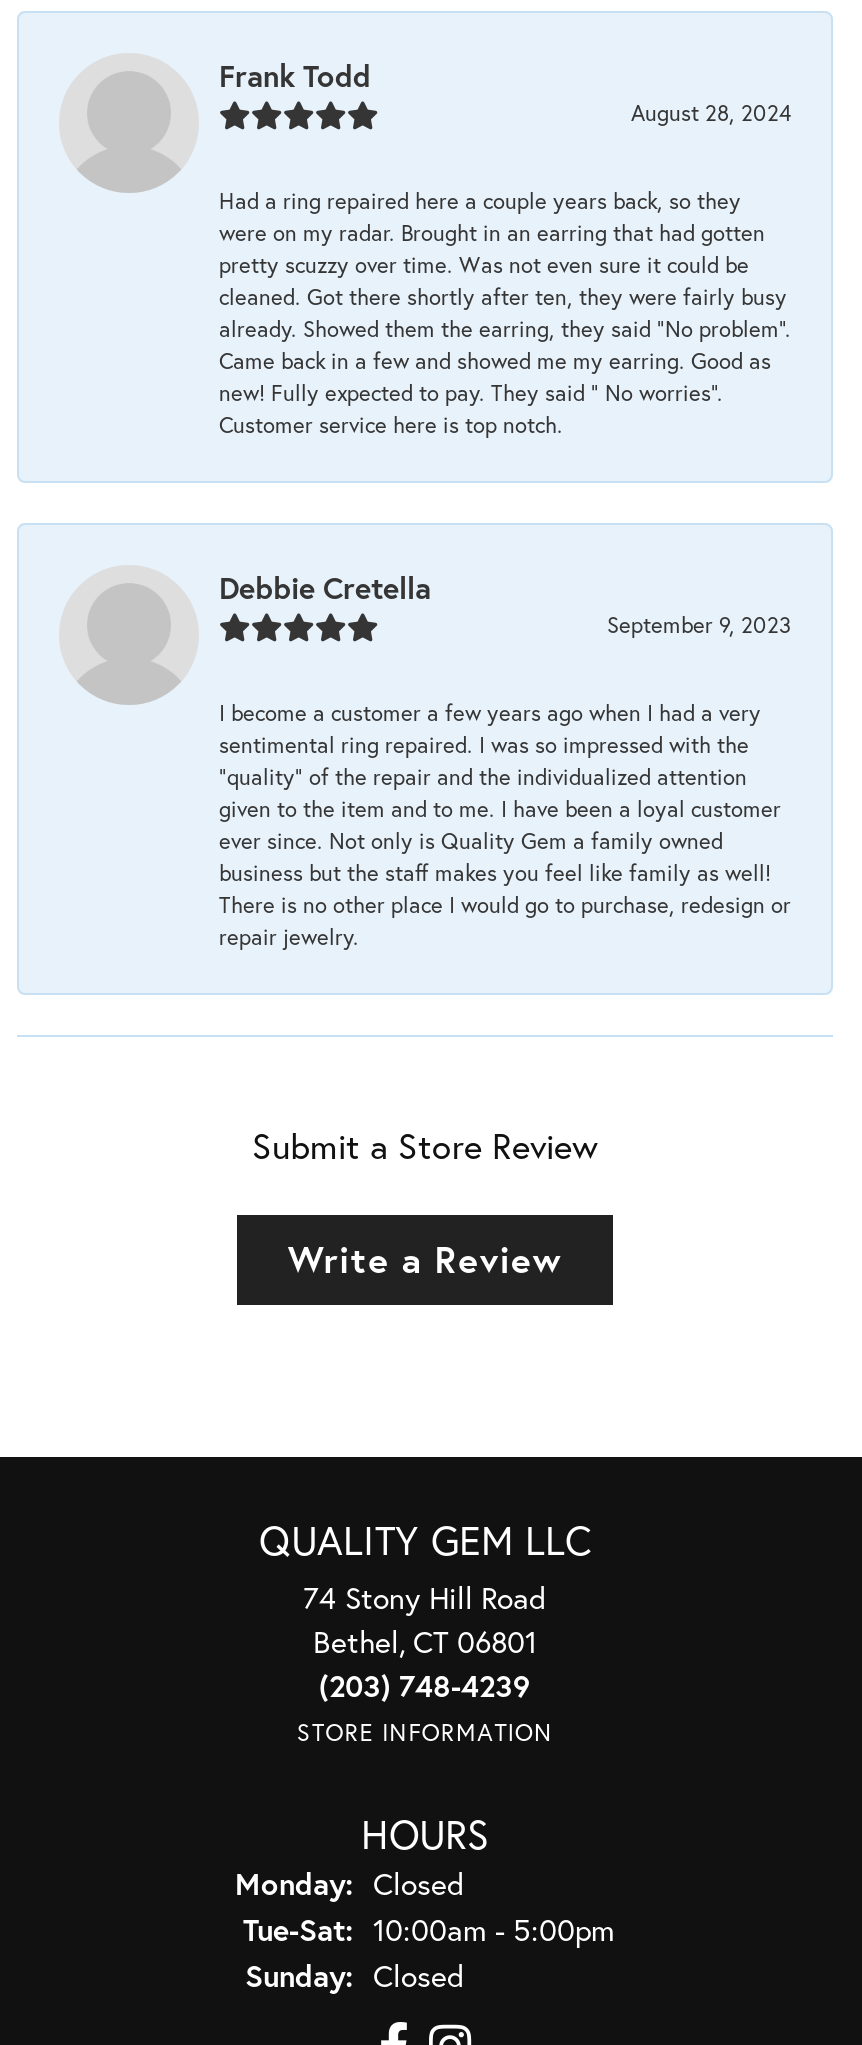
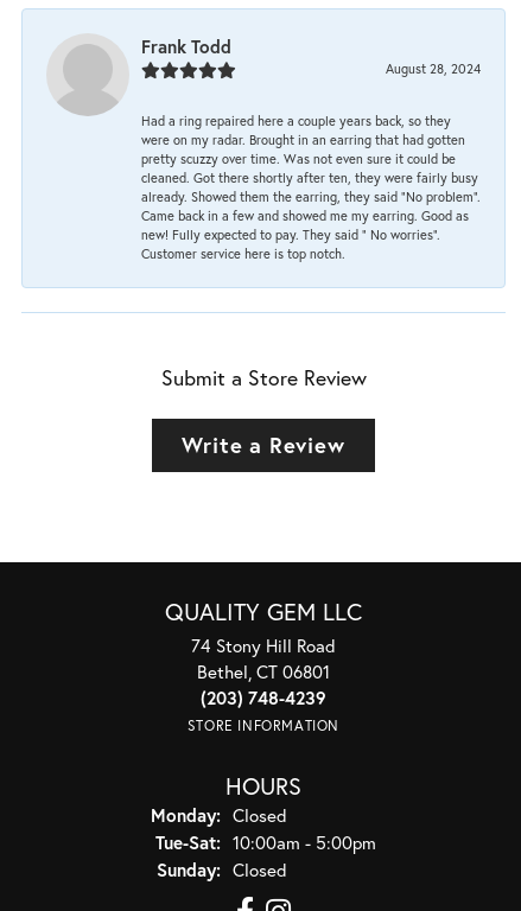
[219,566,791,950] Debbie Cretella | September 9, 2023 | I become a customer a few years ago when I had a very | sentimental ring repaired. I was so impressed with the | “quality” of the repair and the individualized attention | given to the item and to me. I have been a loyal customer | ever since. Not only is Quality Gem a family owned | business but the staff makes you feel like family as well! | There is no other place I would go to purchase, redesign or | repair jewelry. -> none

